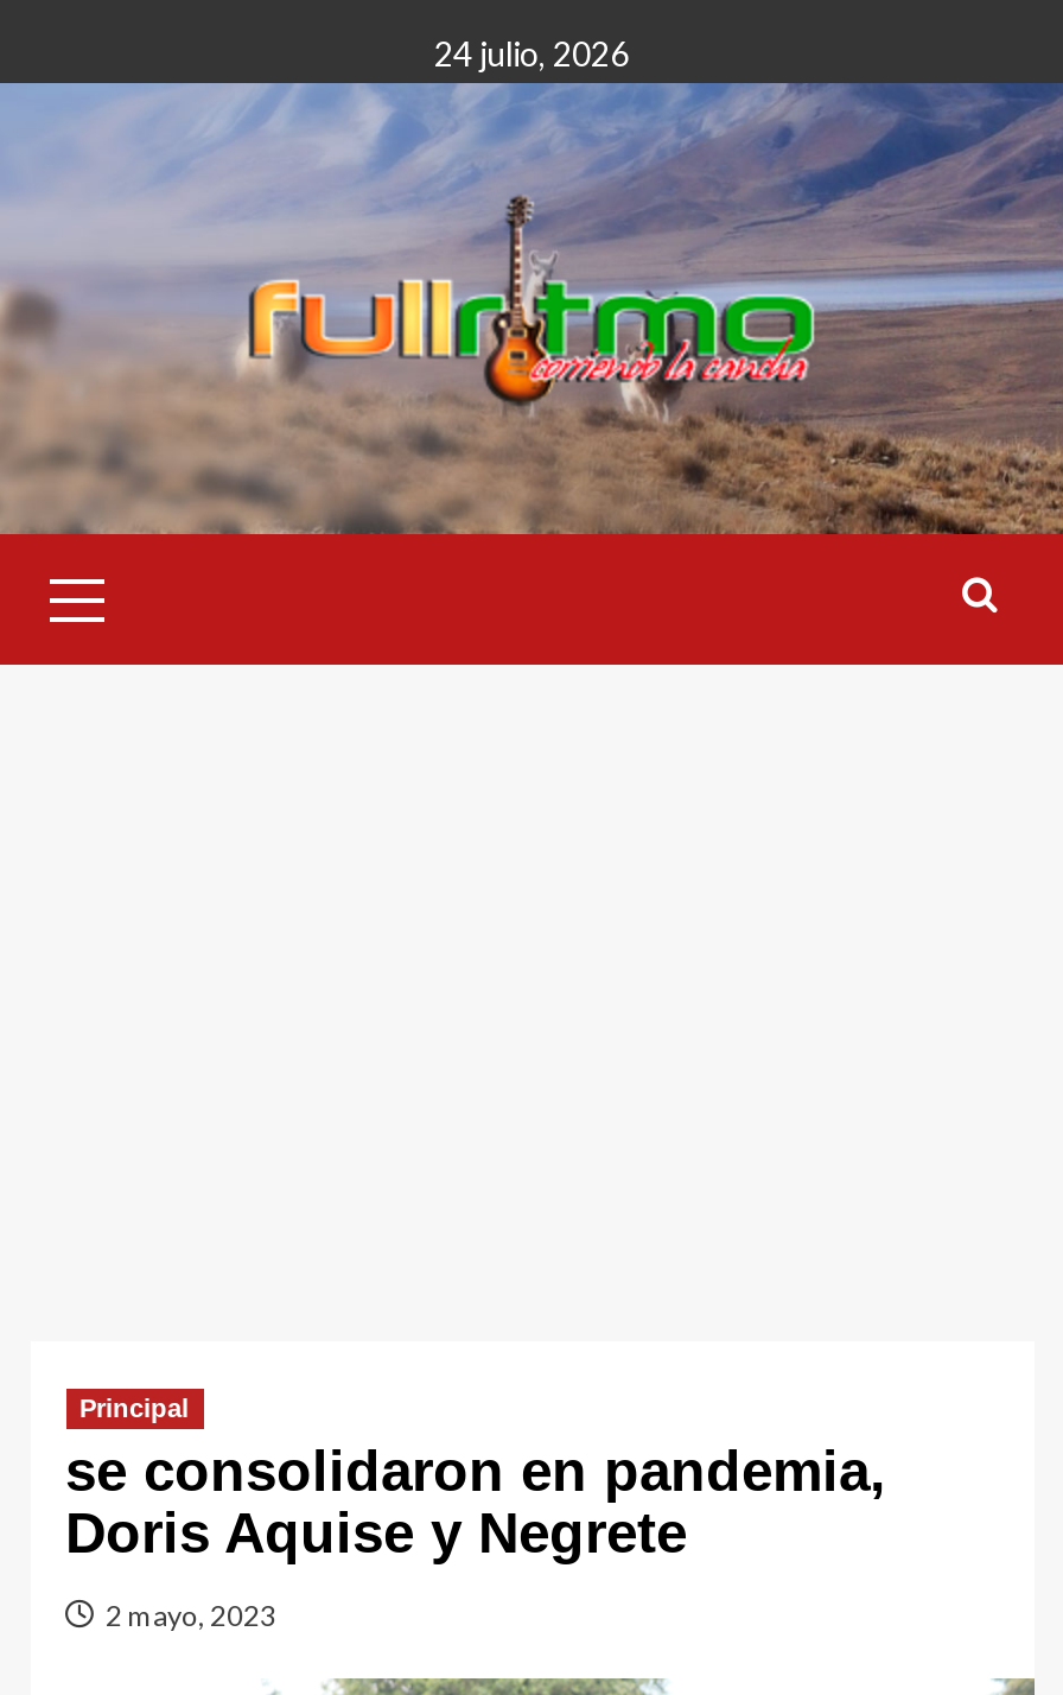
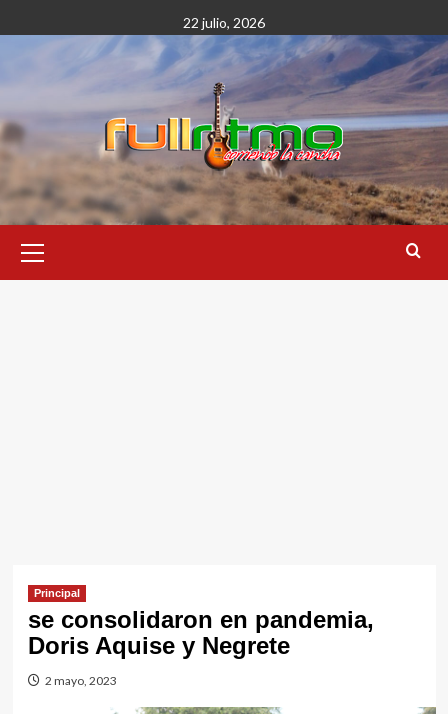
[434,33,629,74] 24 julio, 2026 -> [183,14,265,31] 22 julio, 2026

